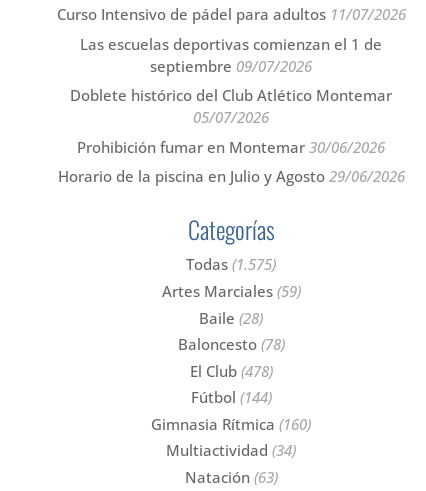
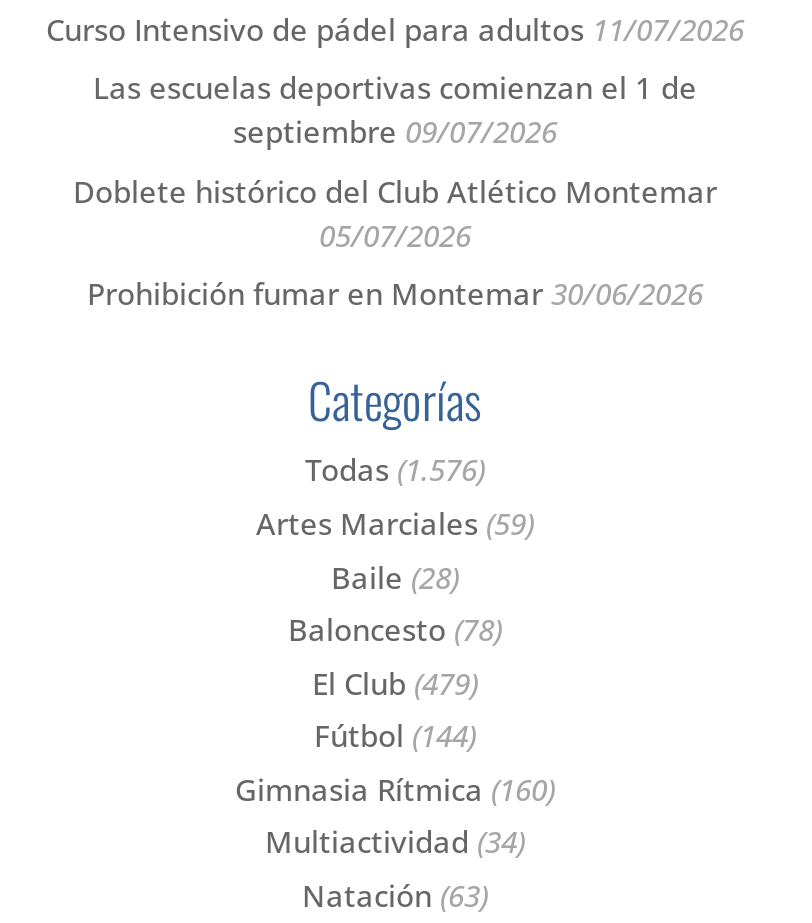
[57,166,404,186] Horario de la piscina en Julio y Agosto 29/06/2026 -> none
[186,253,276,273] Todas (1.575) -> [305,448,485,488] Todas (1.576)
[189,360,272,380] El Club (478) -> [312,662,478,702] El Club (479)

